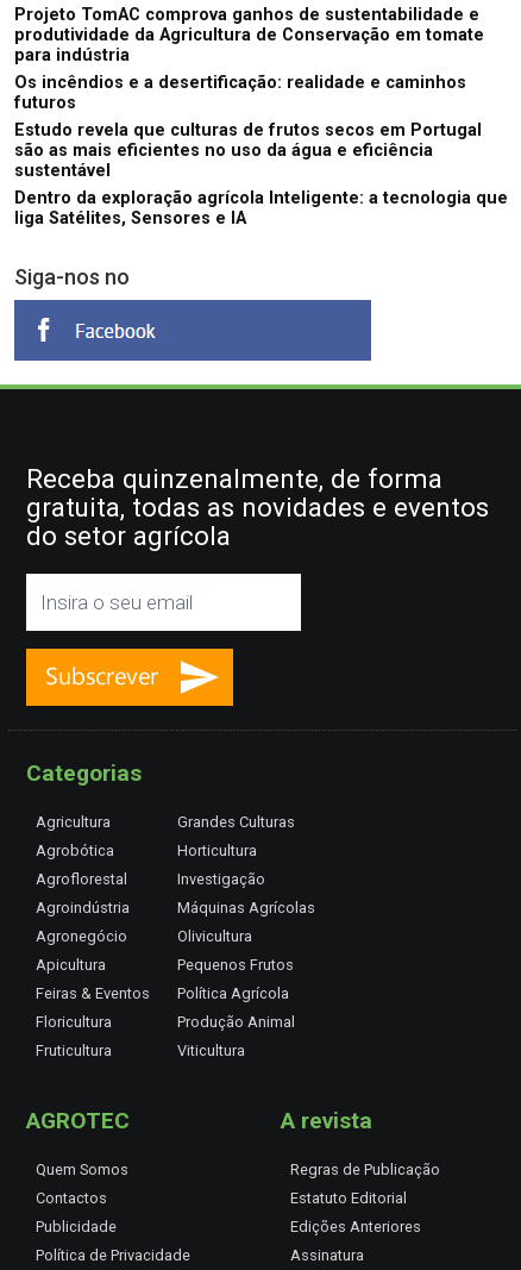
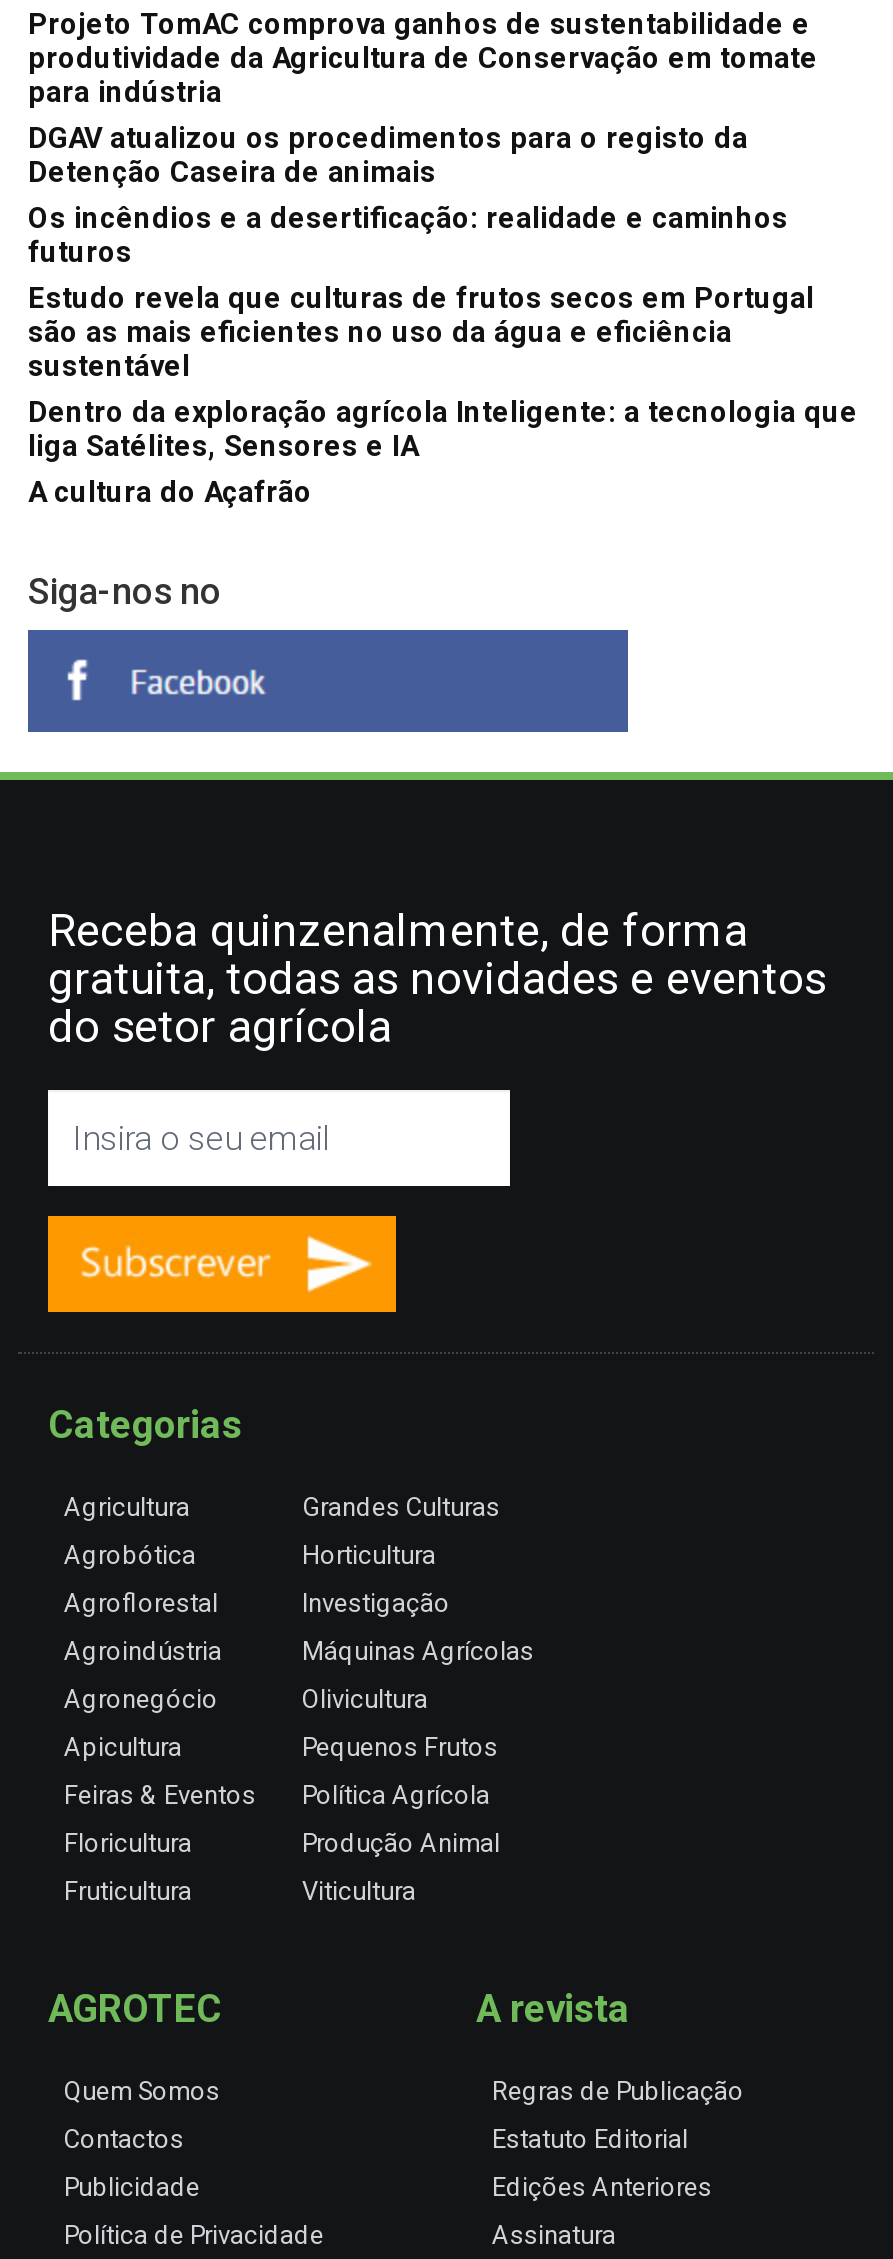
none -> [28,121,748,189] DGAV atualizou os procedimentos para o registo da | Detenção Caseira de animais
none -> [28,475,312,509] A cultura do Açafrão

